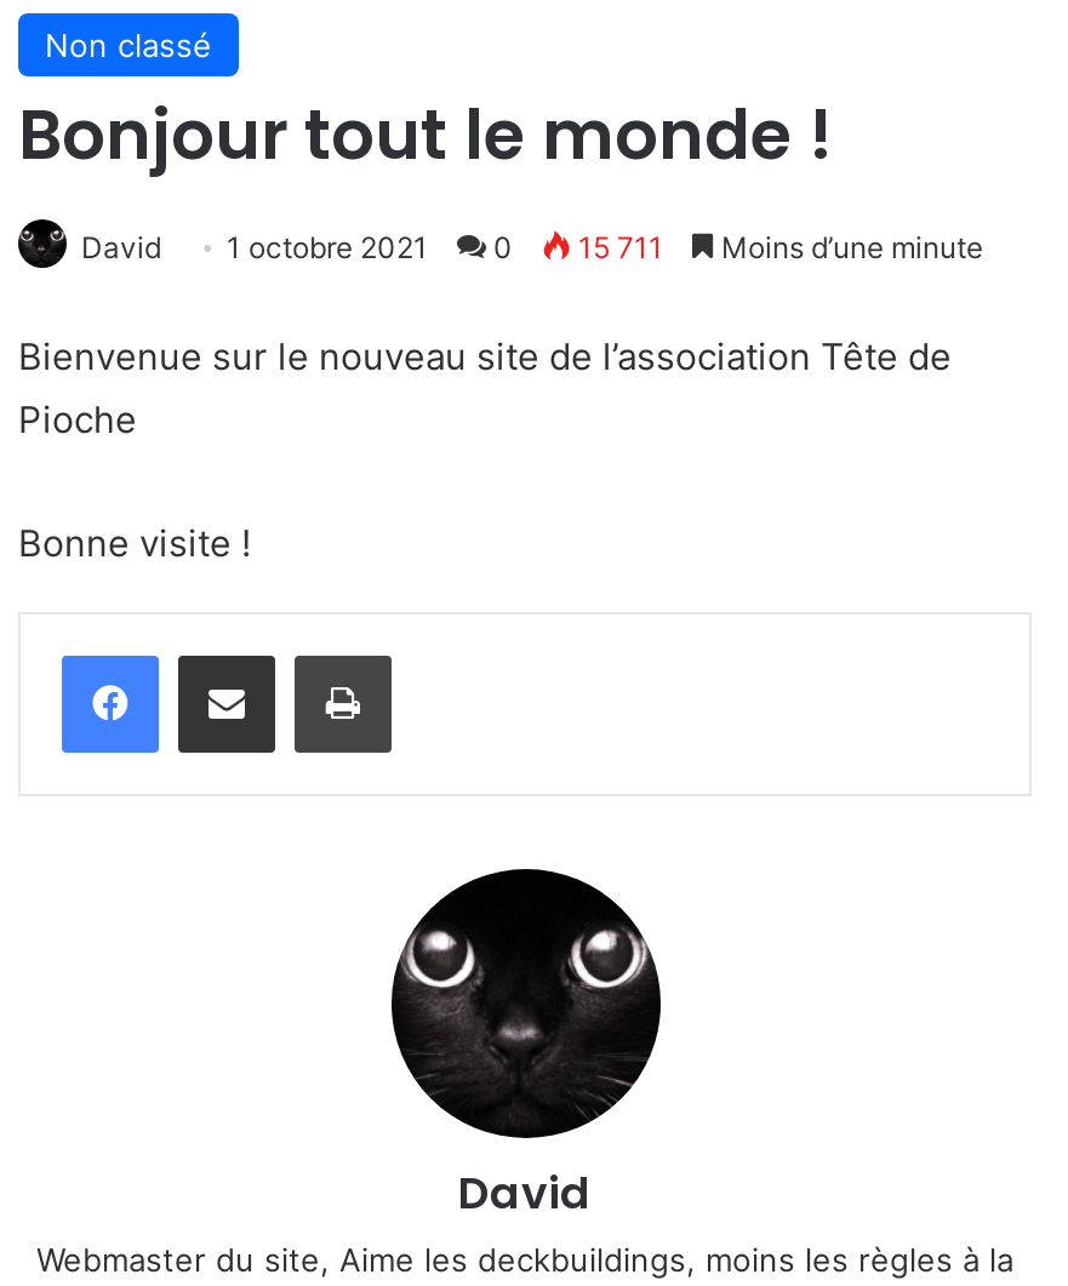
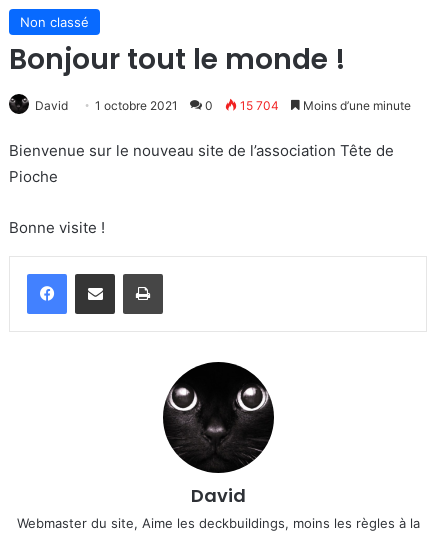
[81,229,983,265] David 1 octobre 2021 0 15 711 Moins d’une minute -> [35,98,411,113] David 1 octobre 2021 0 15 704 Moins d’une minute

